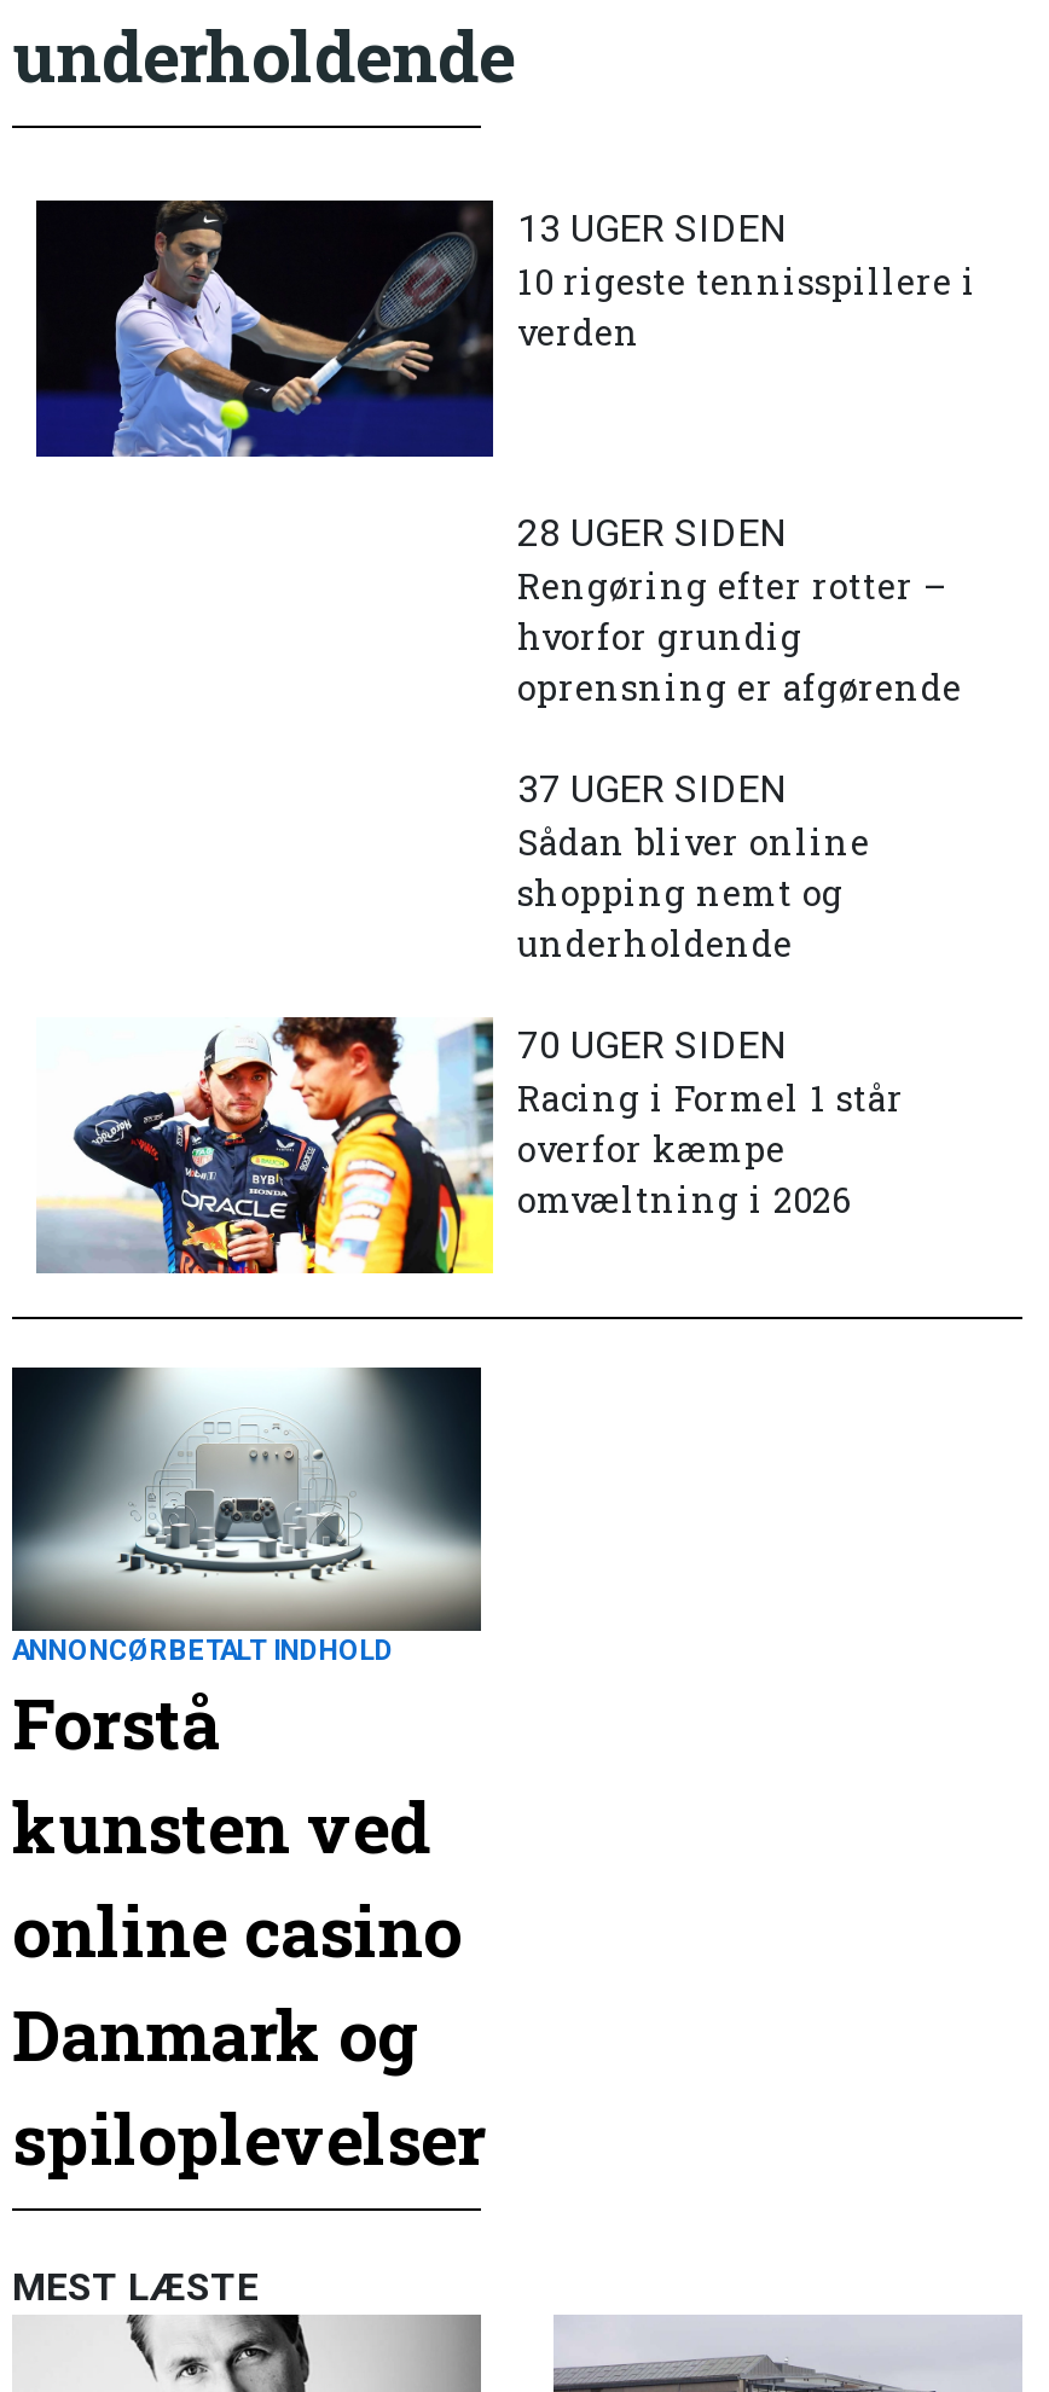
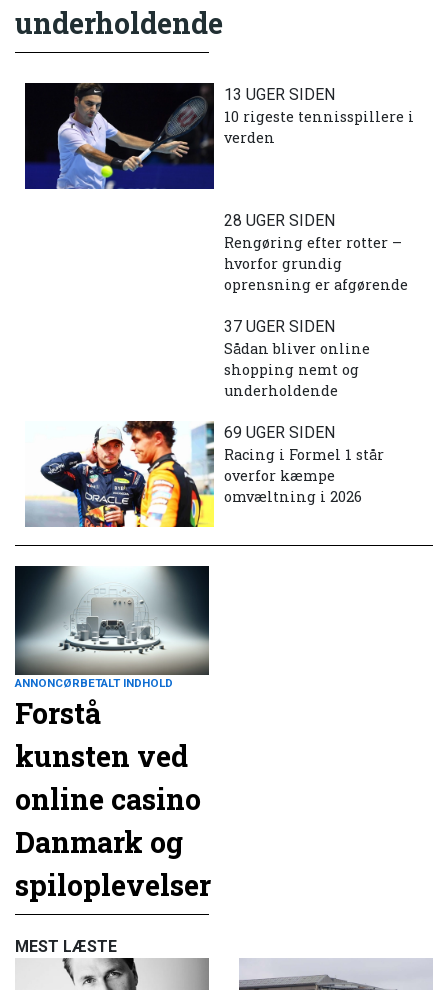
[517,1022,786,1068] 70 UGER SIDEN -> [224,423,335,442] 69 UGER SIDEN

